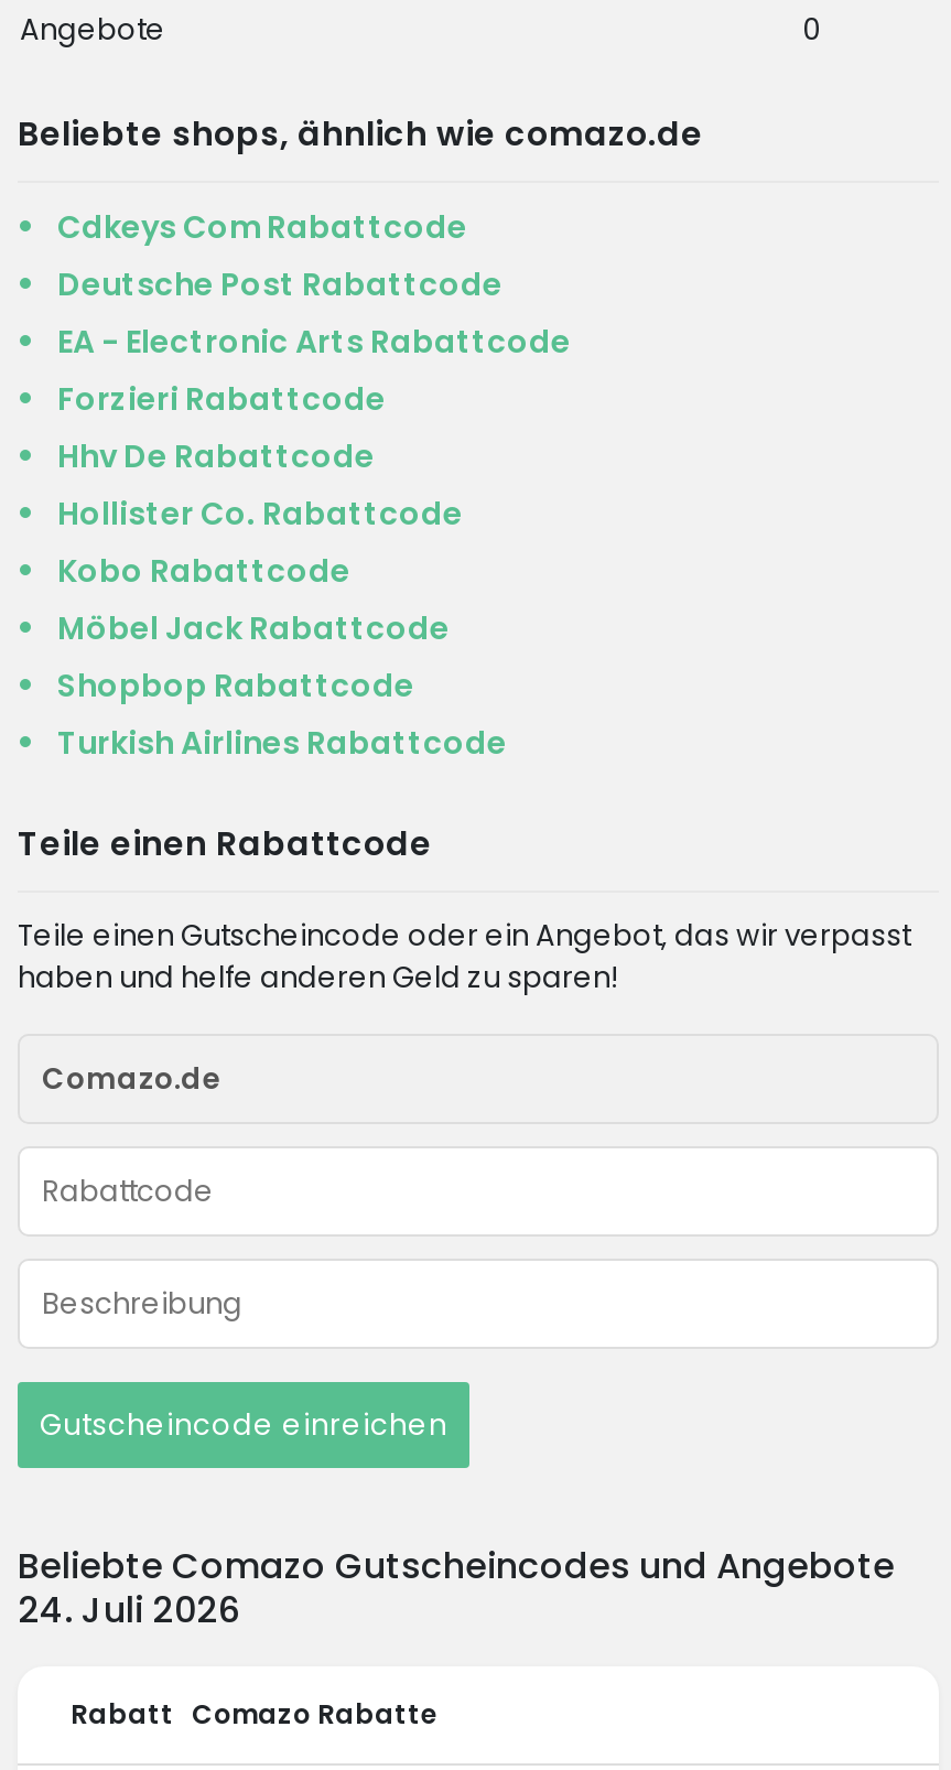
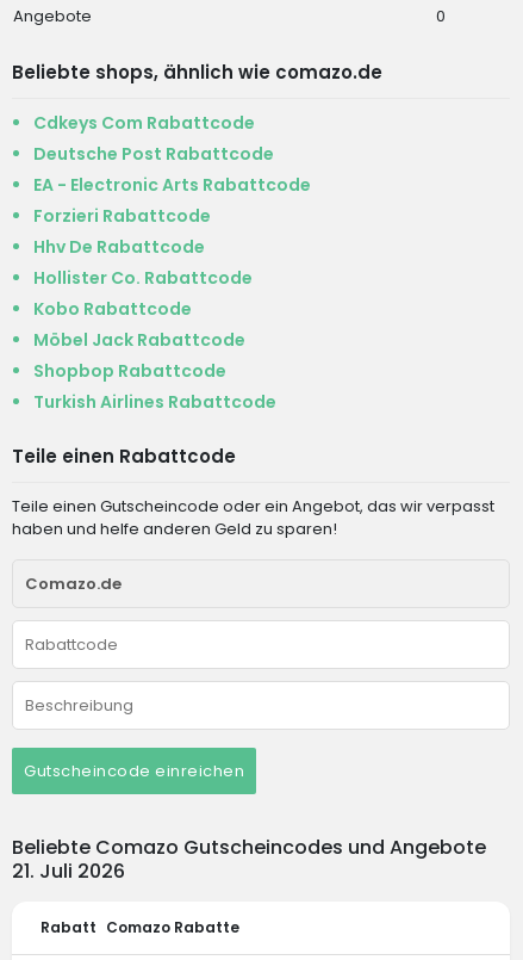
[18,1585,240,1636] 24. Juli 2026 -> [12,857,125,885] 21. Juli 2026

